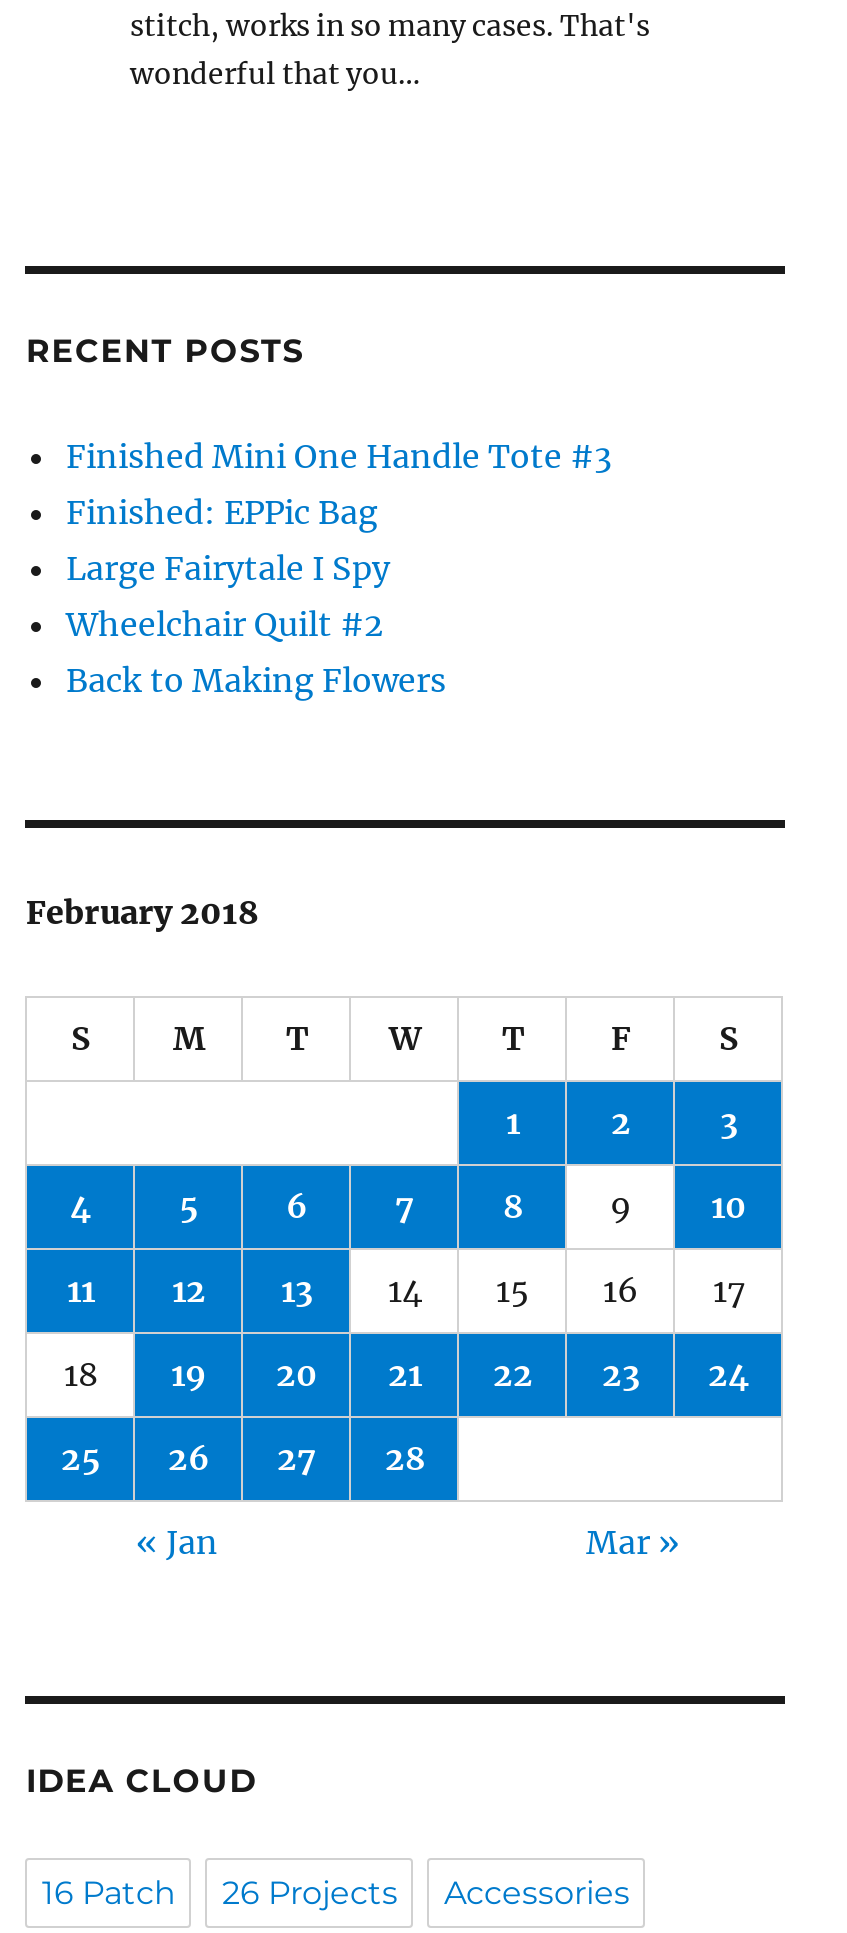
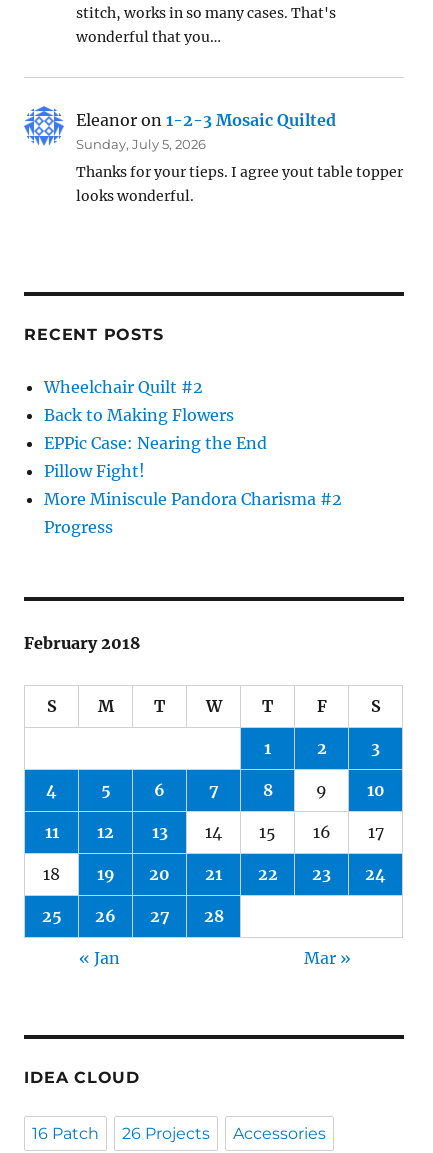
none -> [24,105,403,205] [image] | Eleanor on 1-2-3 Mosaic Quilted | Sunday, July 5, 2026 | Thanks for your tieps. I agree yout table topper | looks wonderful.
[66,437,612,589] Finished Mini One Handle Tote #3 | Finished: EPPic Bag | Large Fairytale I Spy -> none
none -> [44,433,342,537] EPPic Case: Nearing the End | Pillow Fight! | More Miniscule Pandora Charisma #2 | Progress

